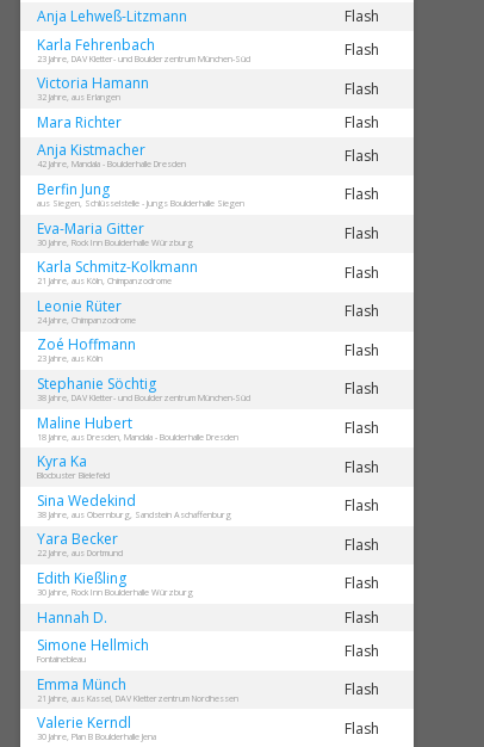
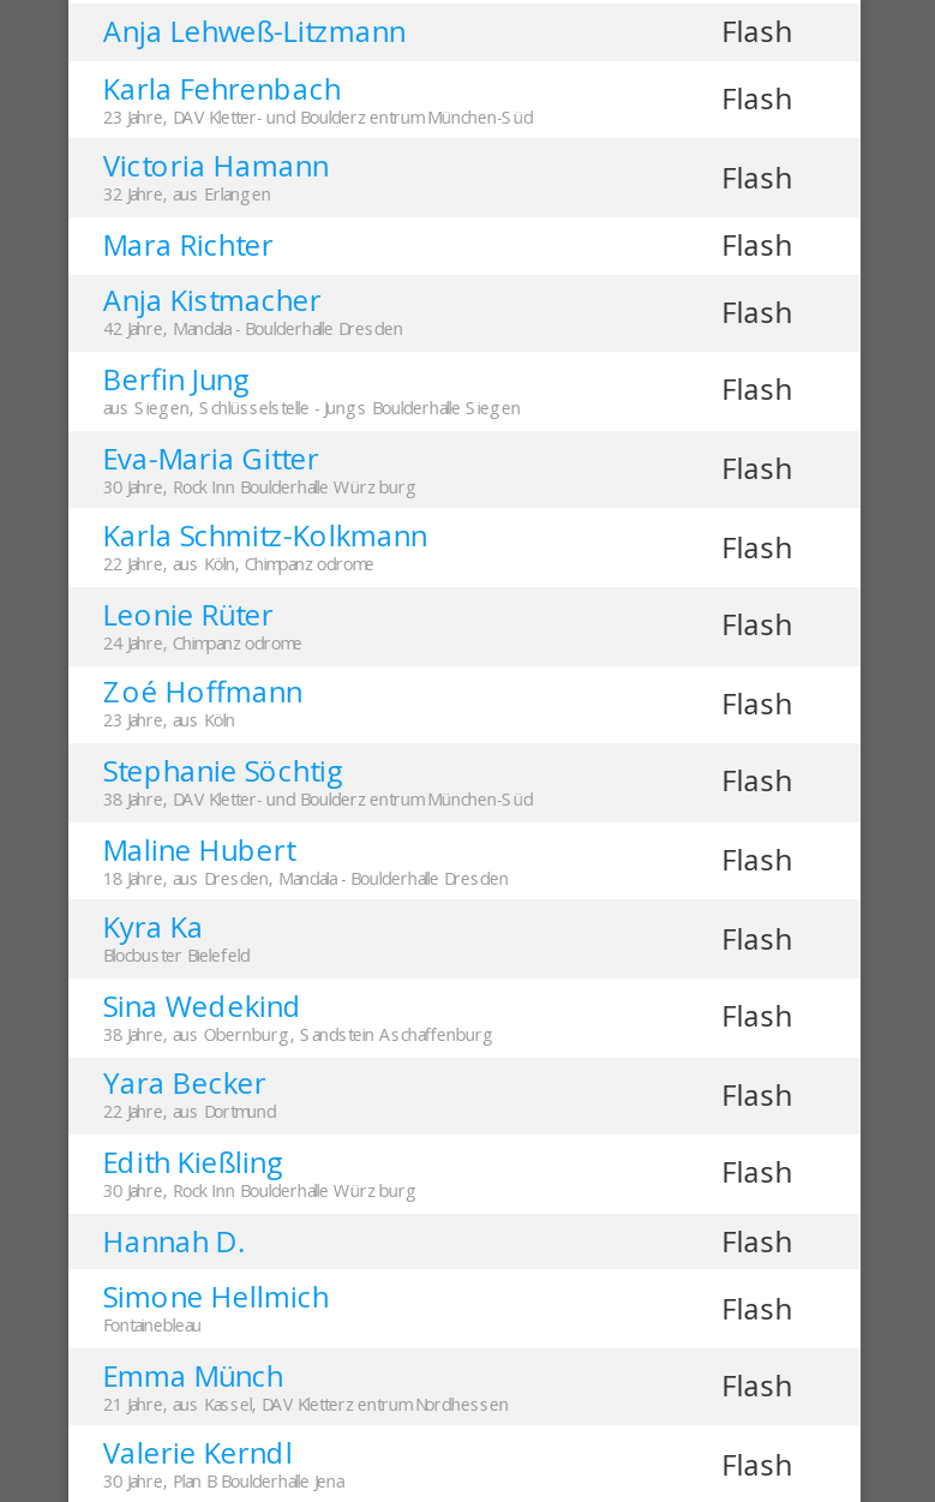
[37,275,172,287] 21 Jahre, aus Köln, Chimpanzodrome -> [103,552,374,576] 22 Jahre, aus Köln, Chimpanzodrome

